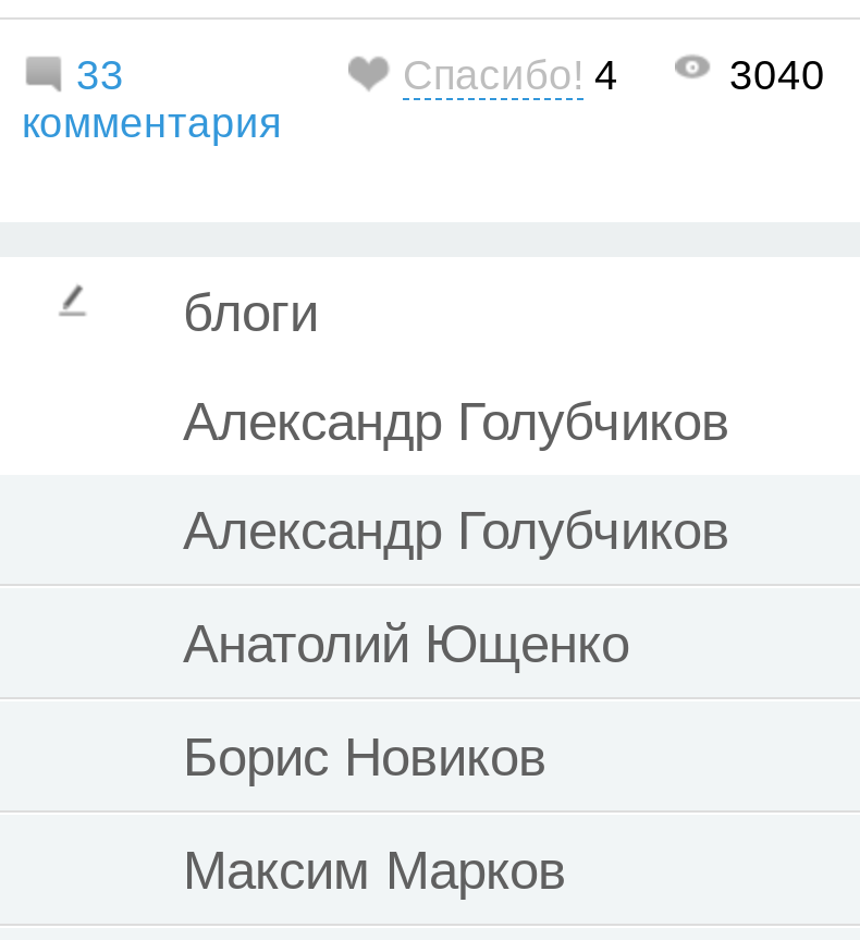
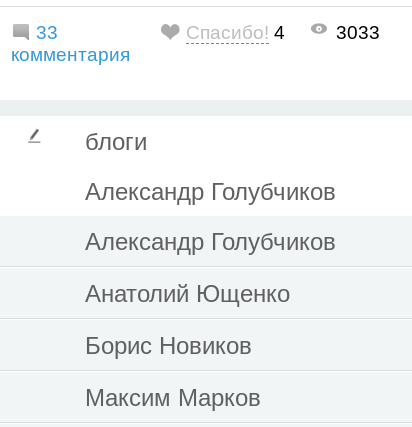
[729,52,825,97] 3040 -> [336,22,380,43] 3033

